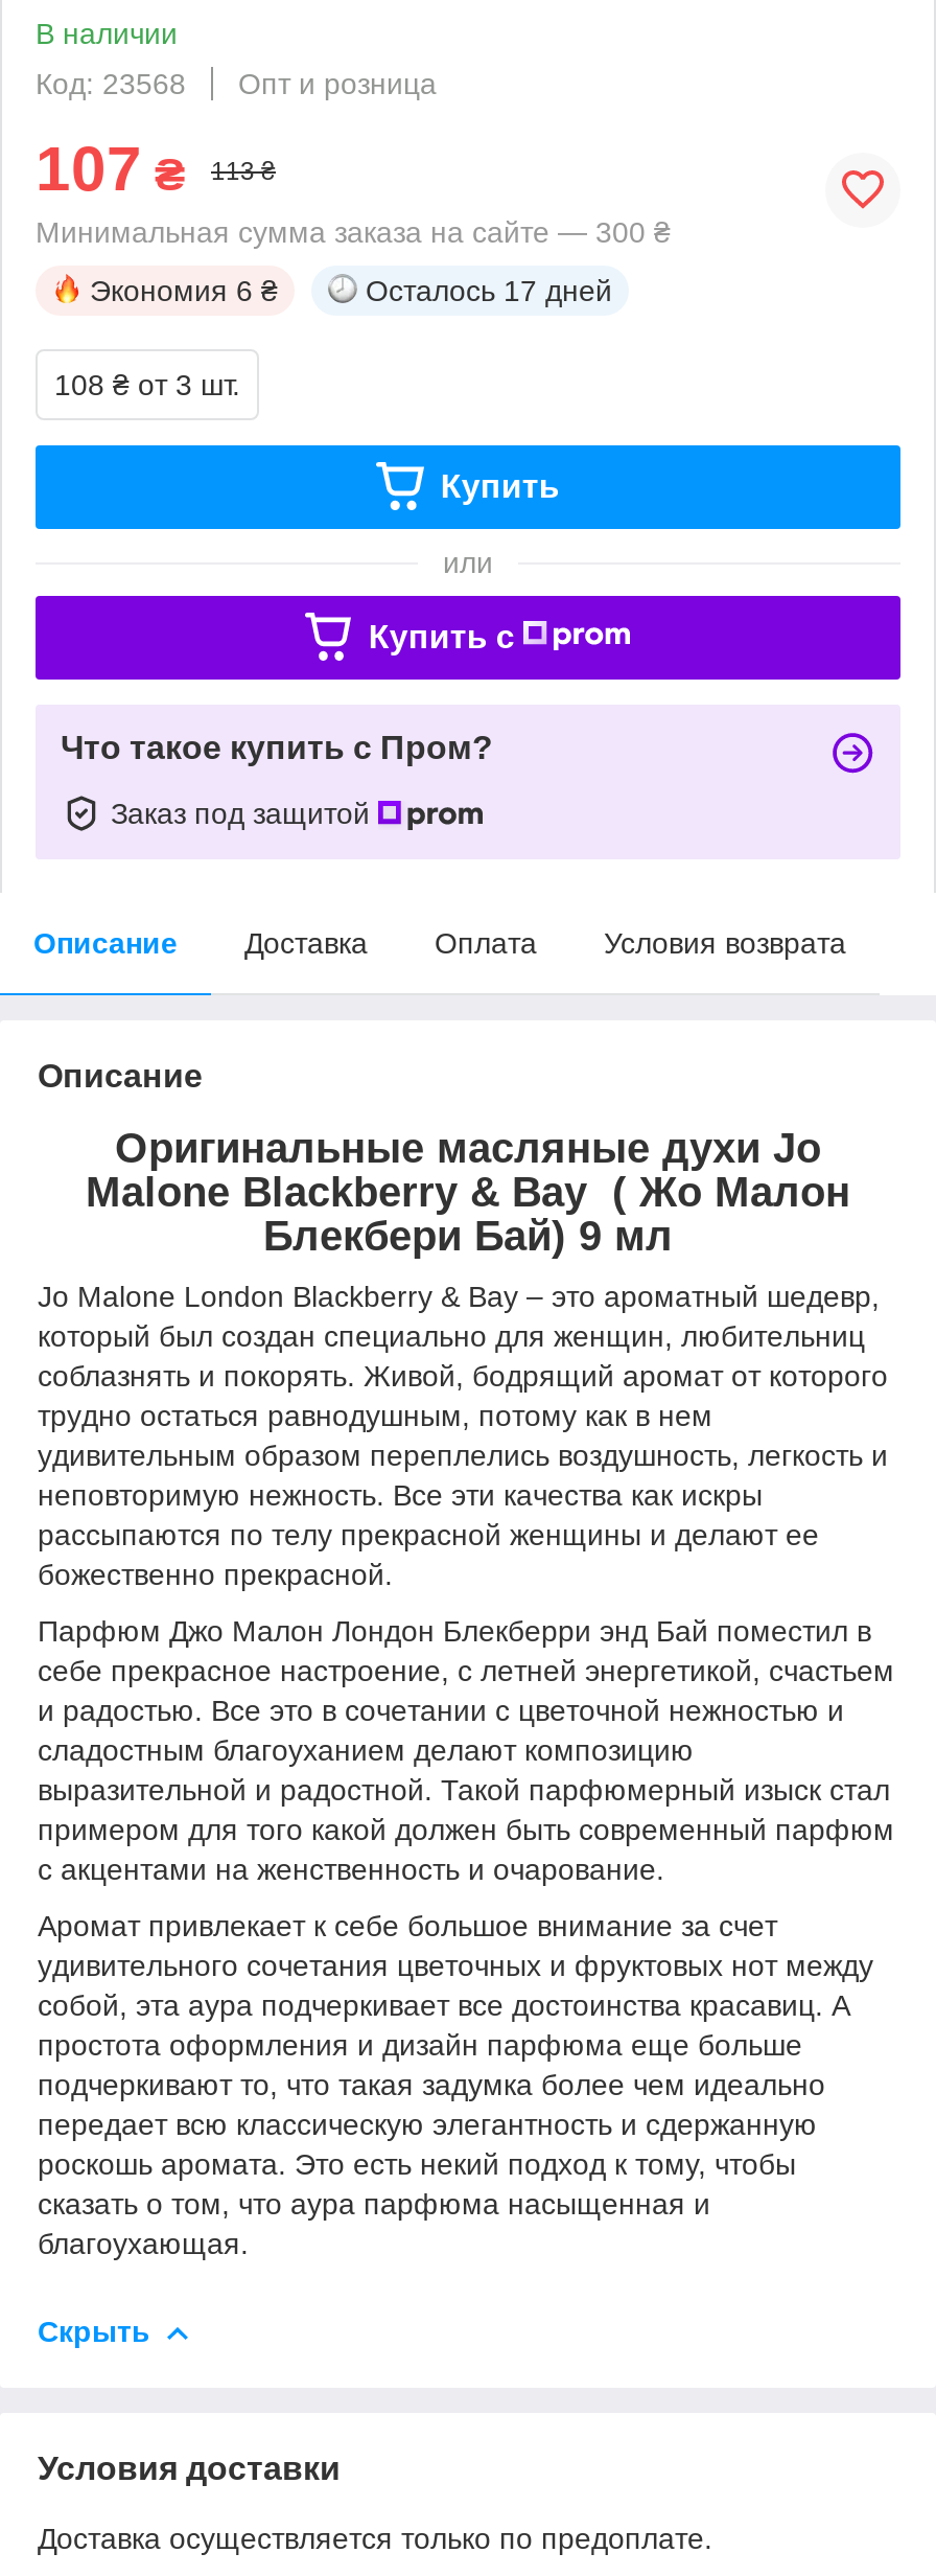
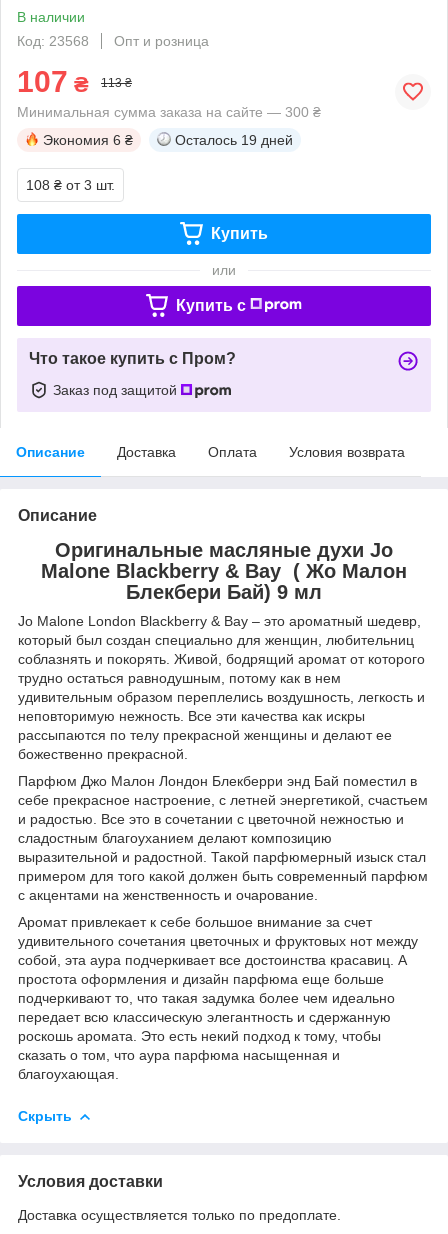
[366,273,612,307] Осталось 17 дней -> [175,132,293,148] Осталось 19 дней

